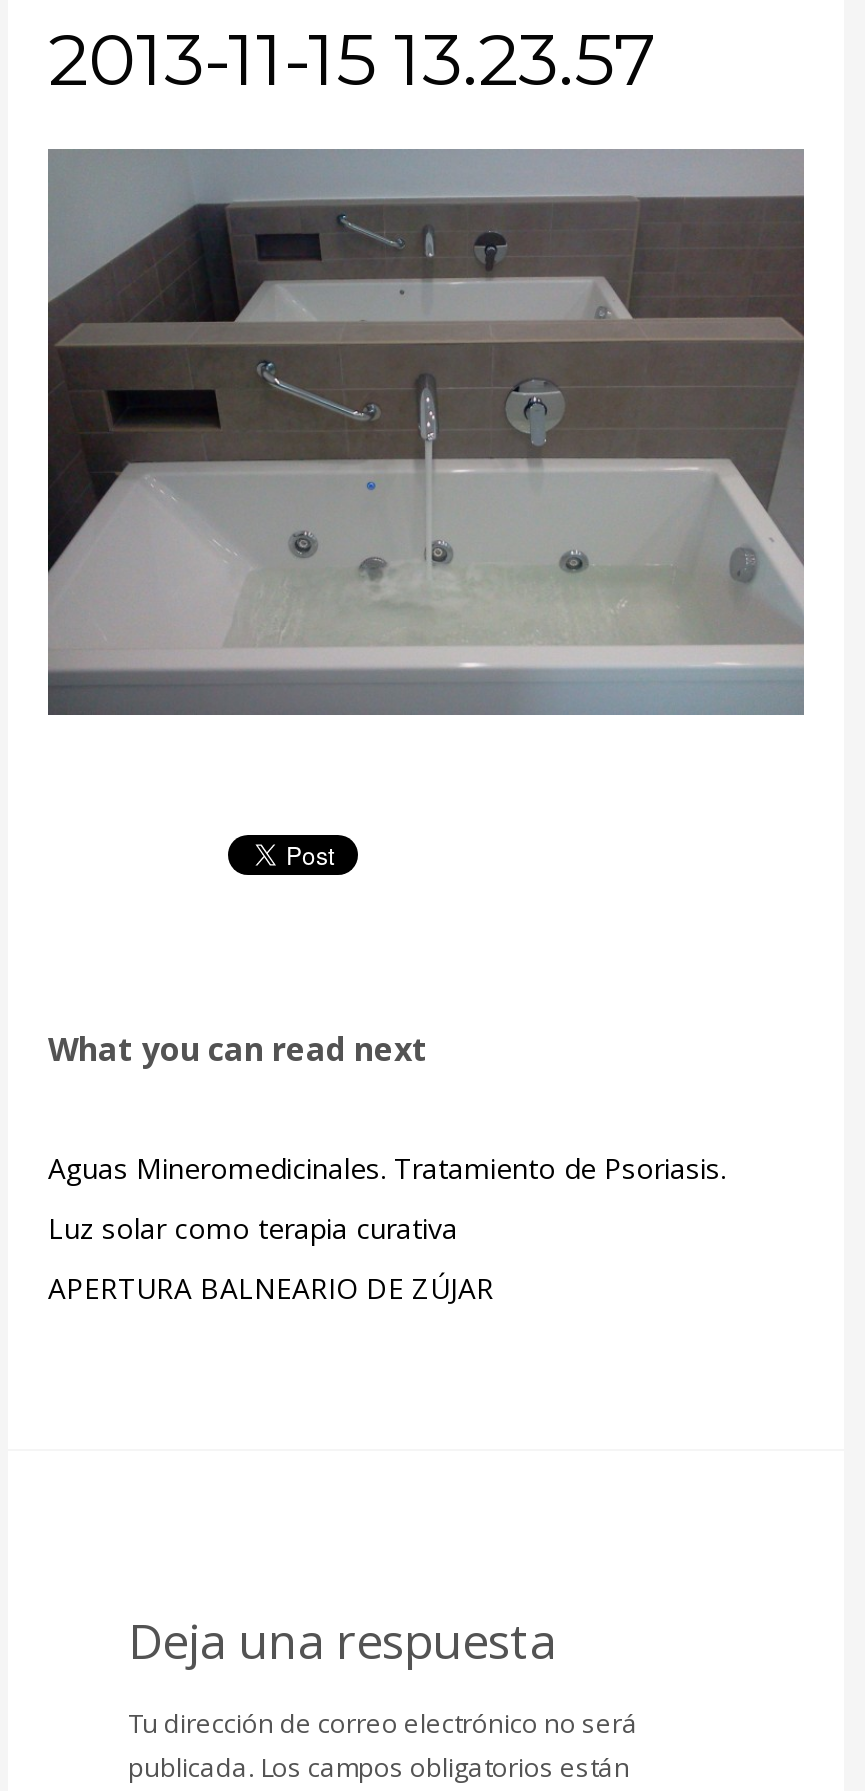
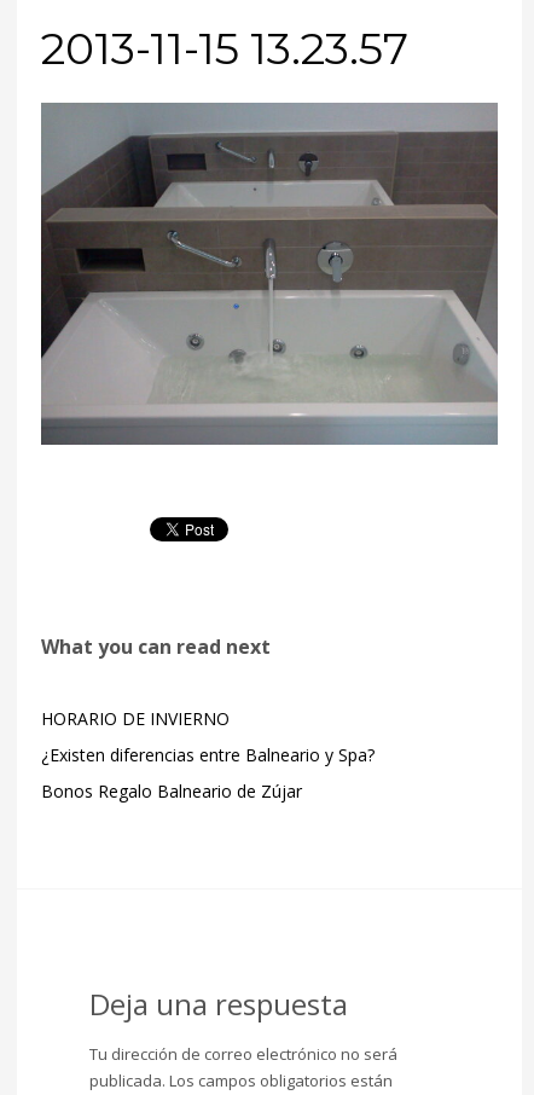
[48,1149,726,1187] Aguas Mineromedicinales. Tratamiento de Psoriasis. -> [41,707,230,730] HORARIO DE INVIERNO
[48,1209,458,1247] Luz solar como terapia curativa -> [41,743,375,766] ¿Existen diferencias entre Balneario y Spa?
[48,1269,494,1307] APERTURA BALNEARIO DE ZÚJAR -> [41,780,302,803] Bonos Regalo Balneario de Zújar

